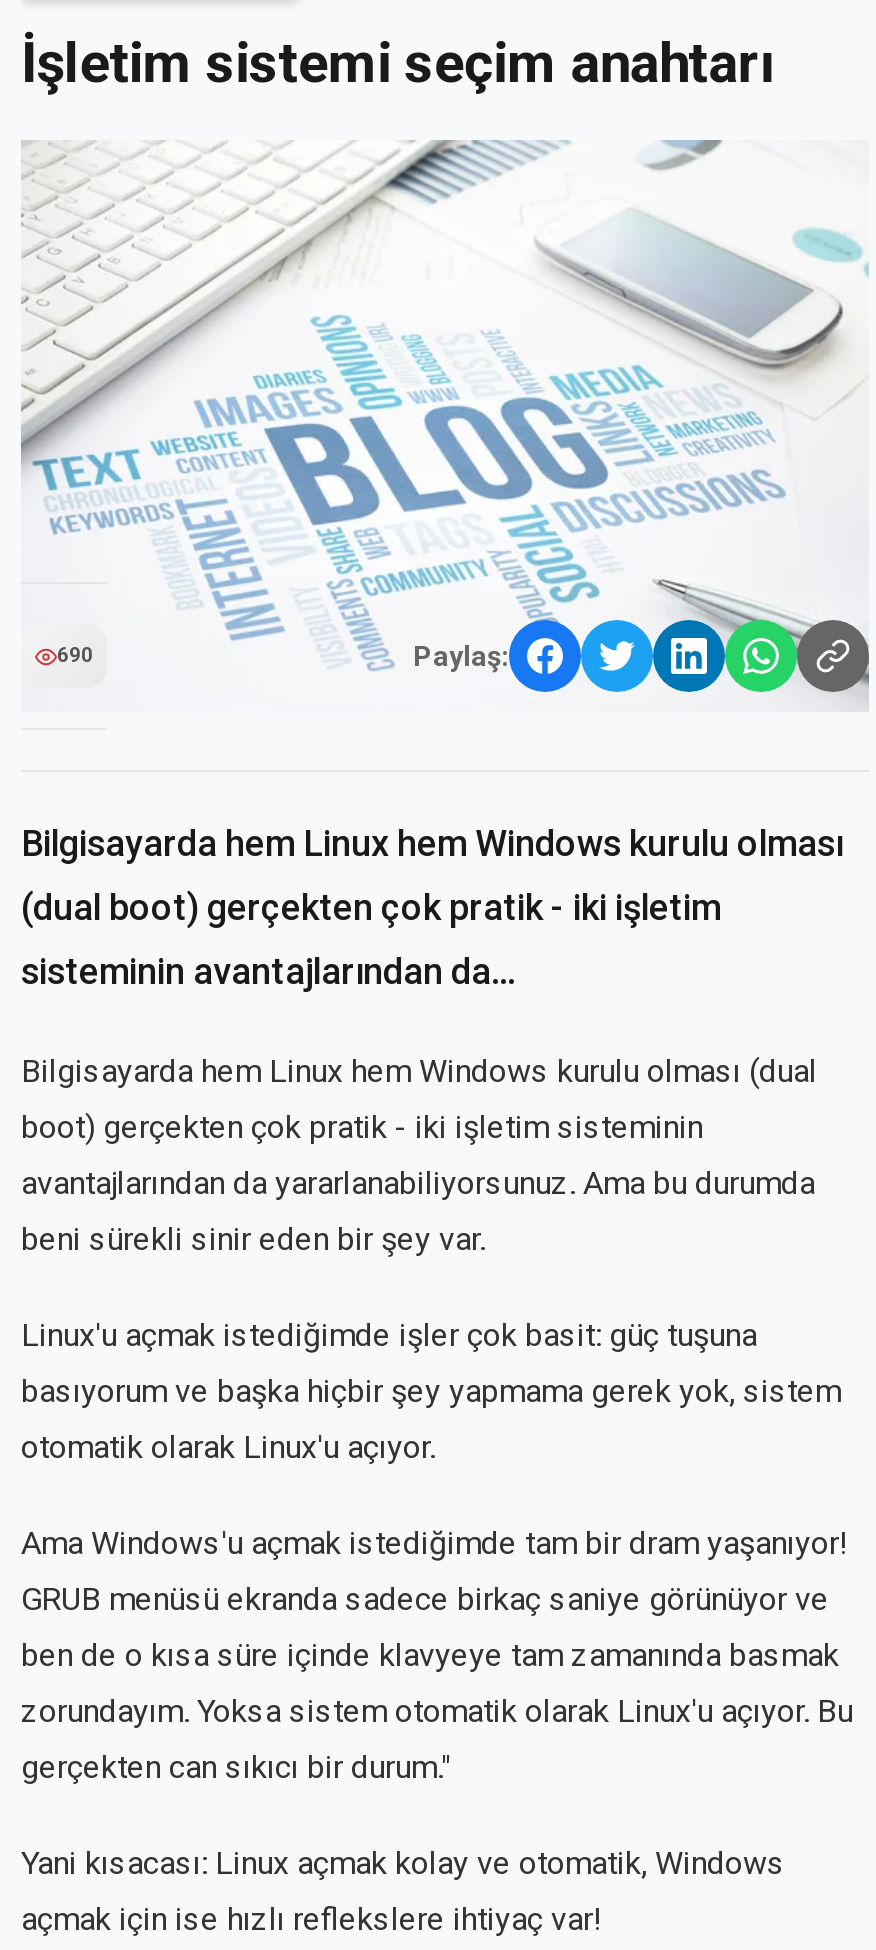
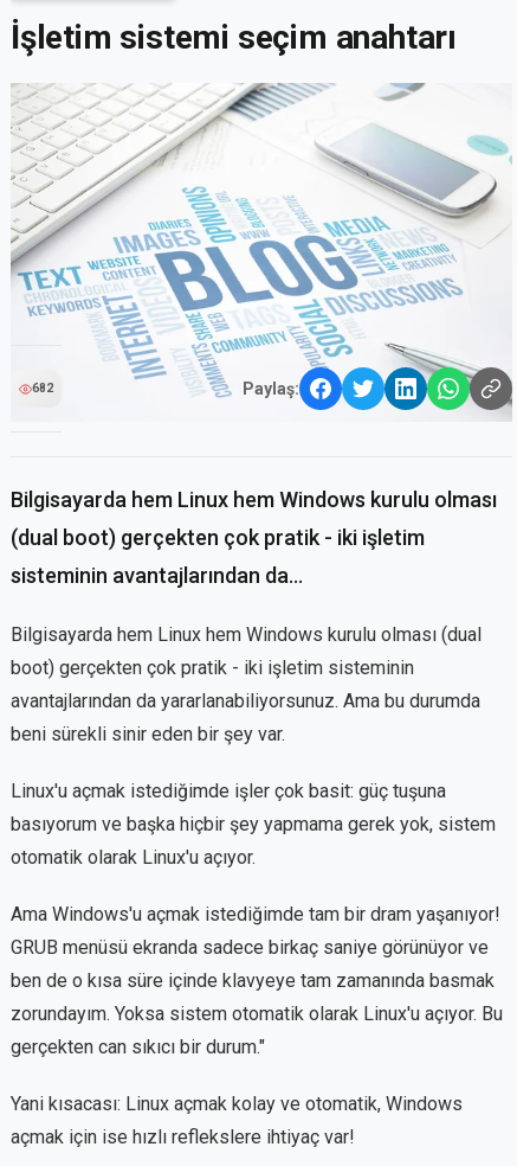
[57,644,93,666] 690 -> [32,382,53,395] 682

